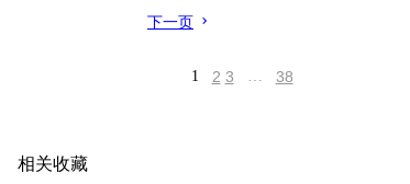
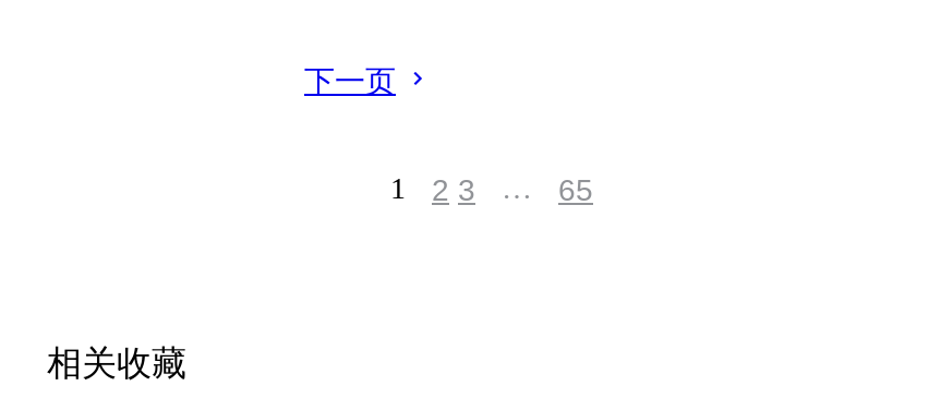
[275,68,293,86] 38 -> [558,173,593,207] 65

